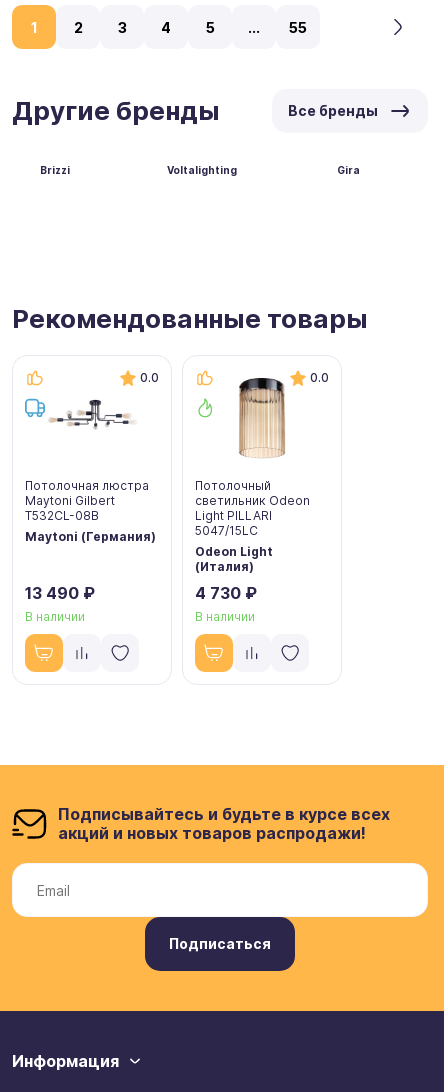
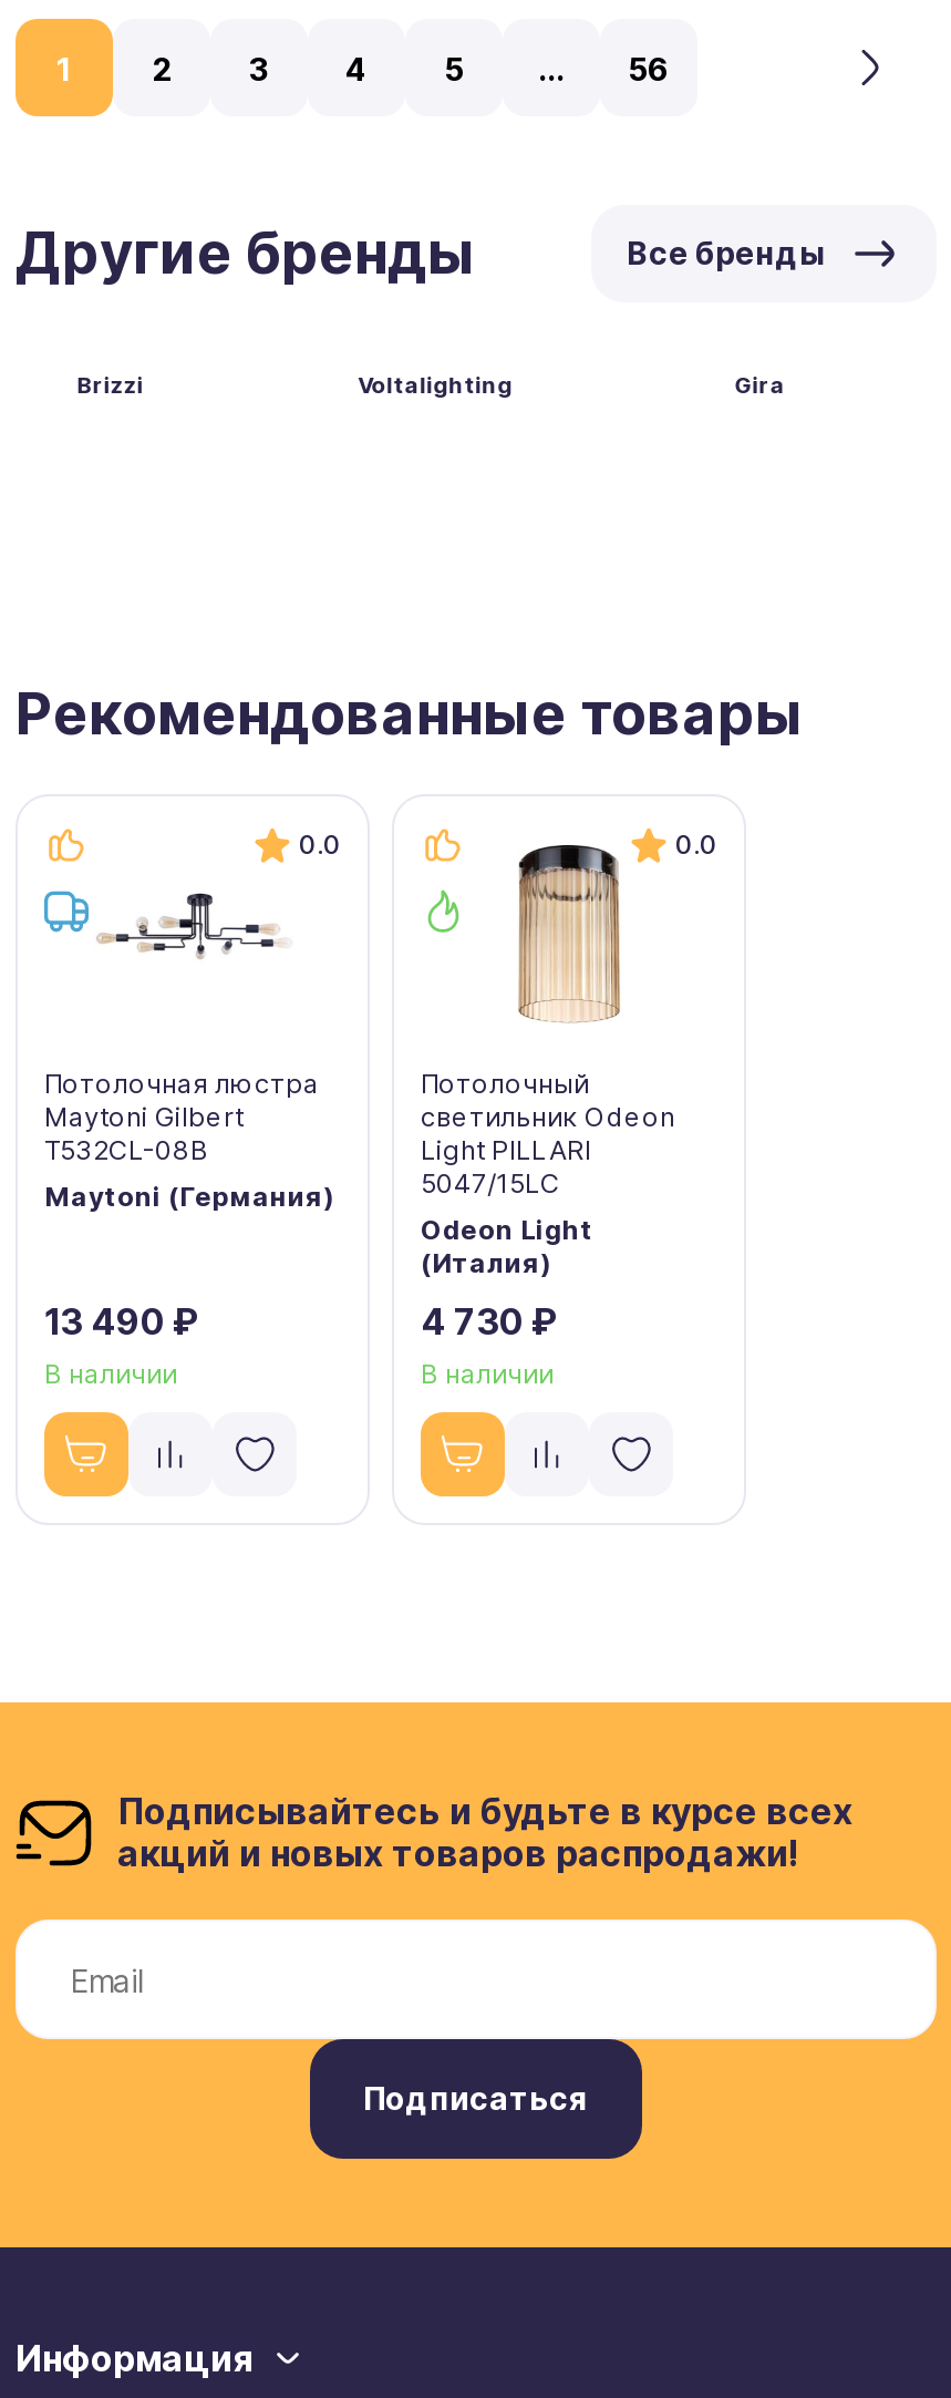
[289,18,307,35] 55 -> [628,49,670,86] 56

